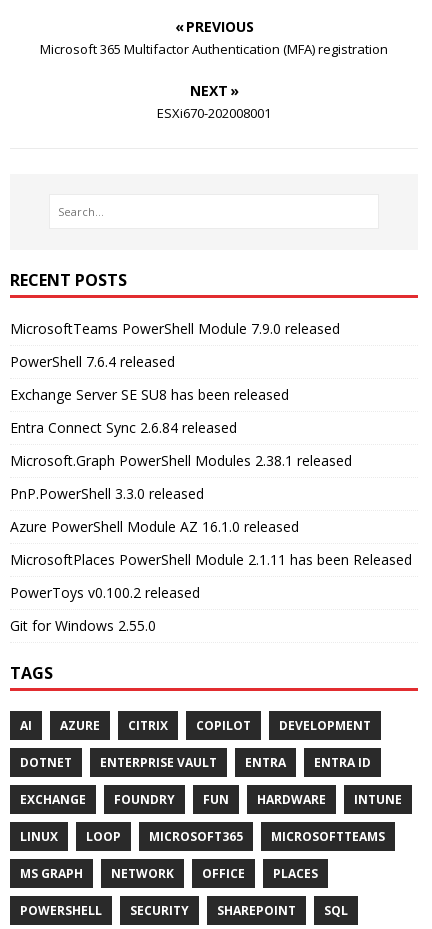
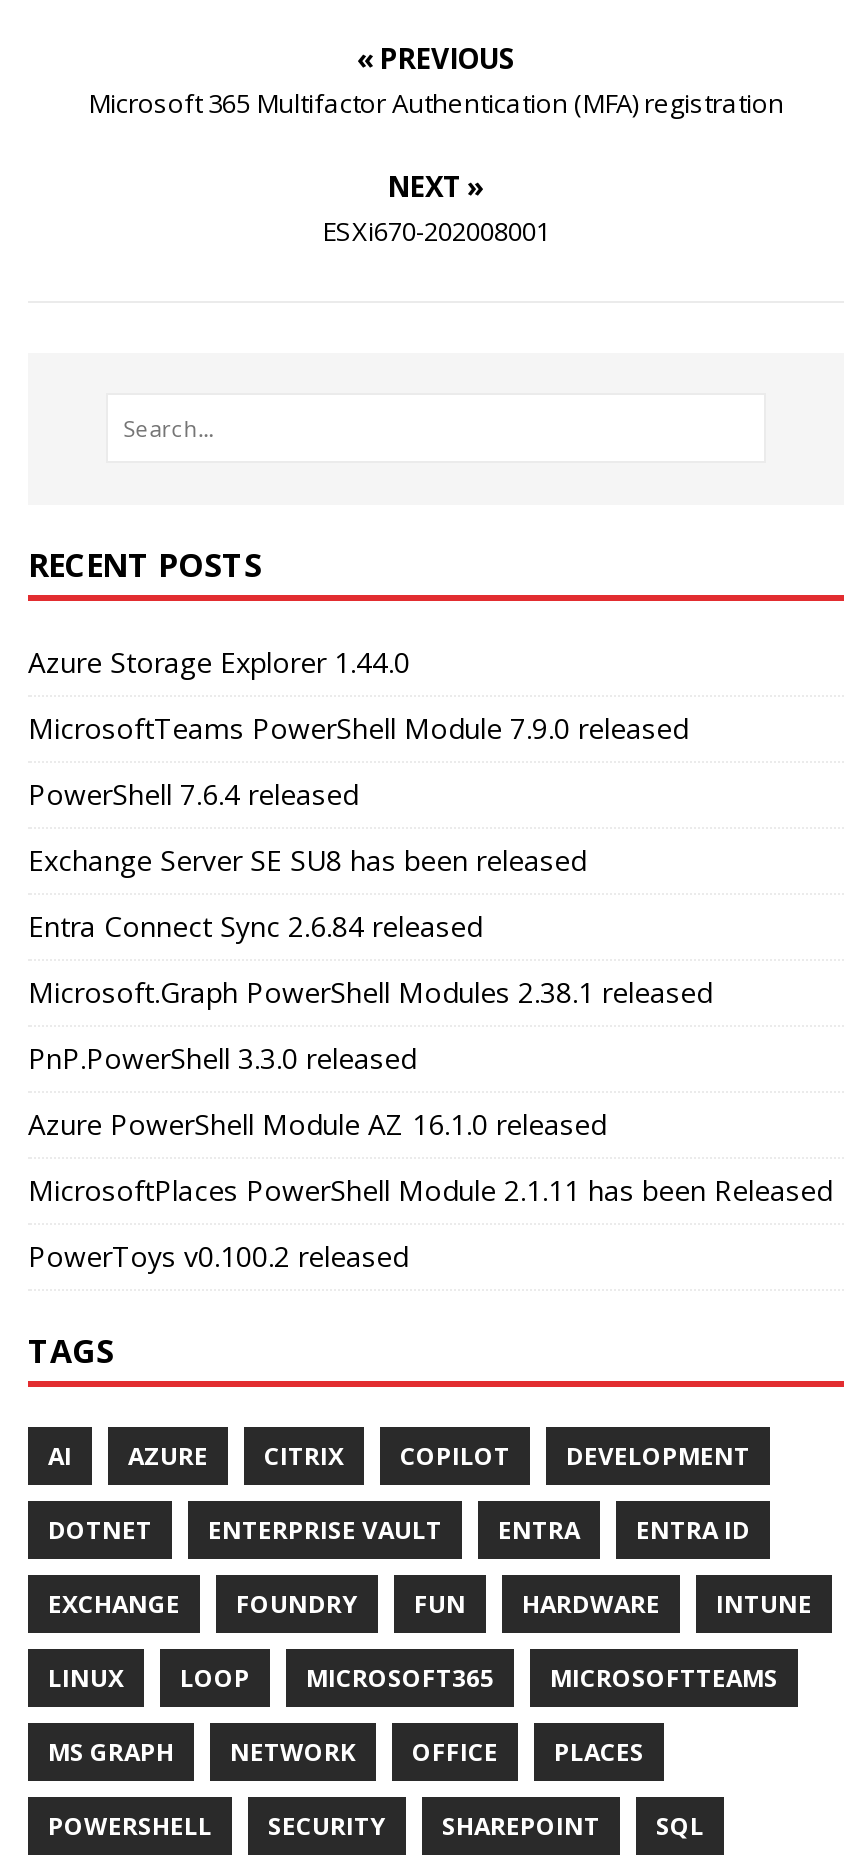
none -> [28,642,410,680] Azure Storage Explorer 1.44.0
moved [10,319,412,602] -> [28,708,832,1274]: MicrosoftTeams PowerShell Module 7.9.0 released | PowerShell 7.6.4 released | Exchange Server SE SU8 has been released | ... | MicrosoftPlaces PowerShell Module 2.1.11 has been Released | PowerToys v0.100.2 released
[10,616,156,635] Git for Windows 2.55.0 -> none

